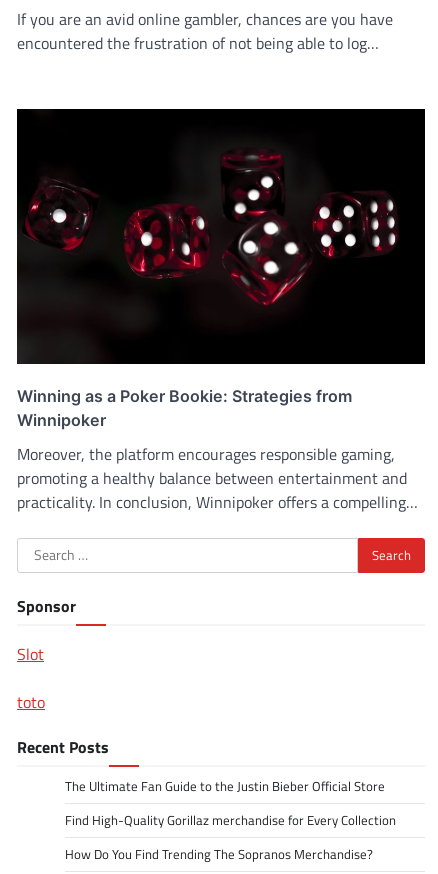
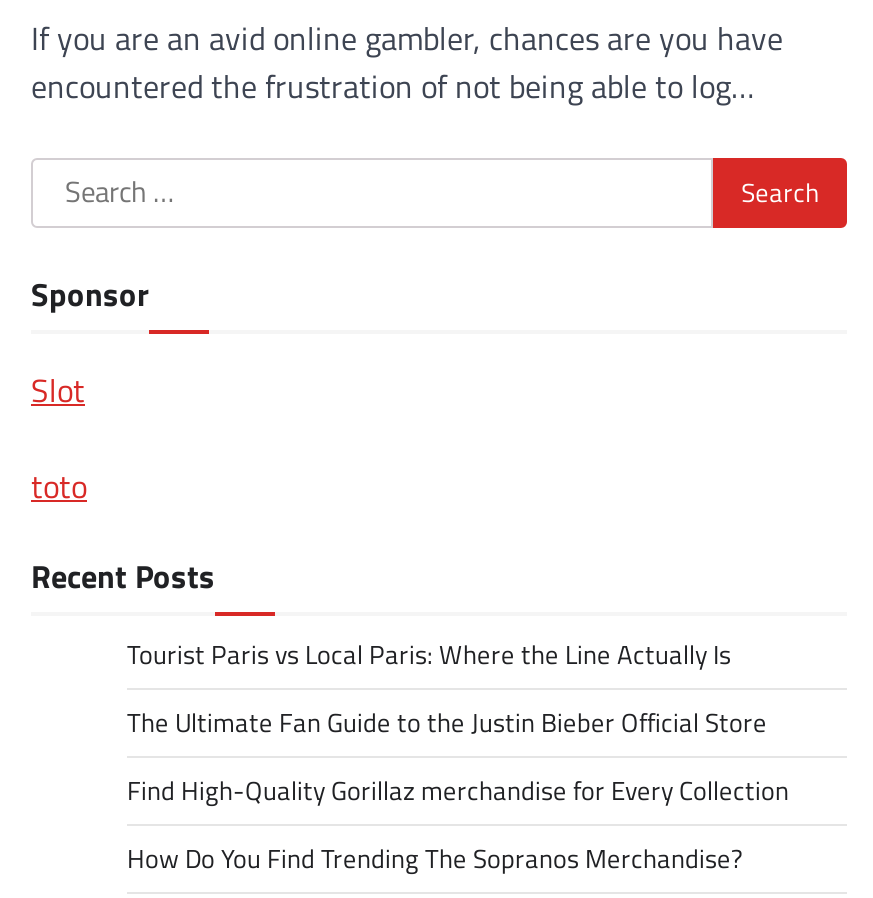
[16,108,426,514] [image] | Winning as a Poker Bookie: Strategies from | Winnipoker | Moreover, the platform encourages responsible gaming, | promoting a healthy balance between entertainment and | practicality. In conclusion, Winnipoker offers a compelling… -> none
moved [16,537,109,759] -> [29,156,215,600]: Search | Sponsor | Slot | toto | Recent Posts
none -> [127,634,731,674] Tourist Paris vs Local Paris: Where the Line Actually Is

